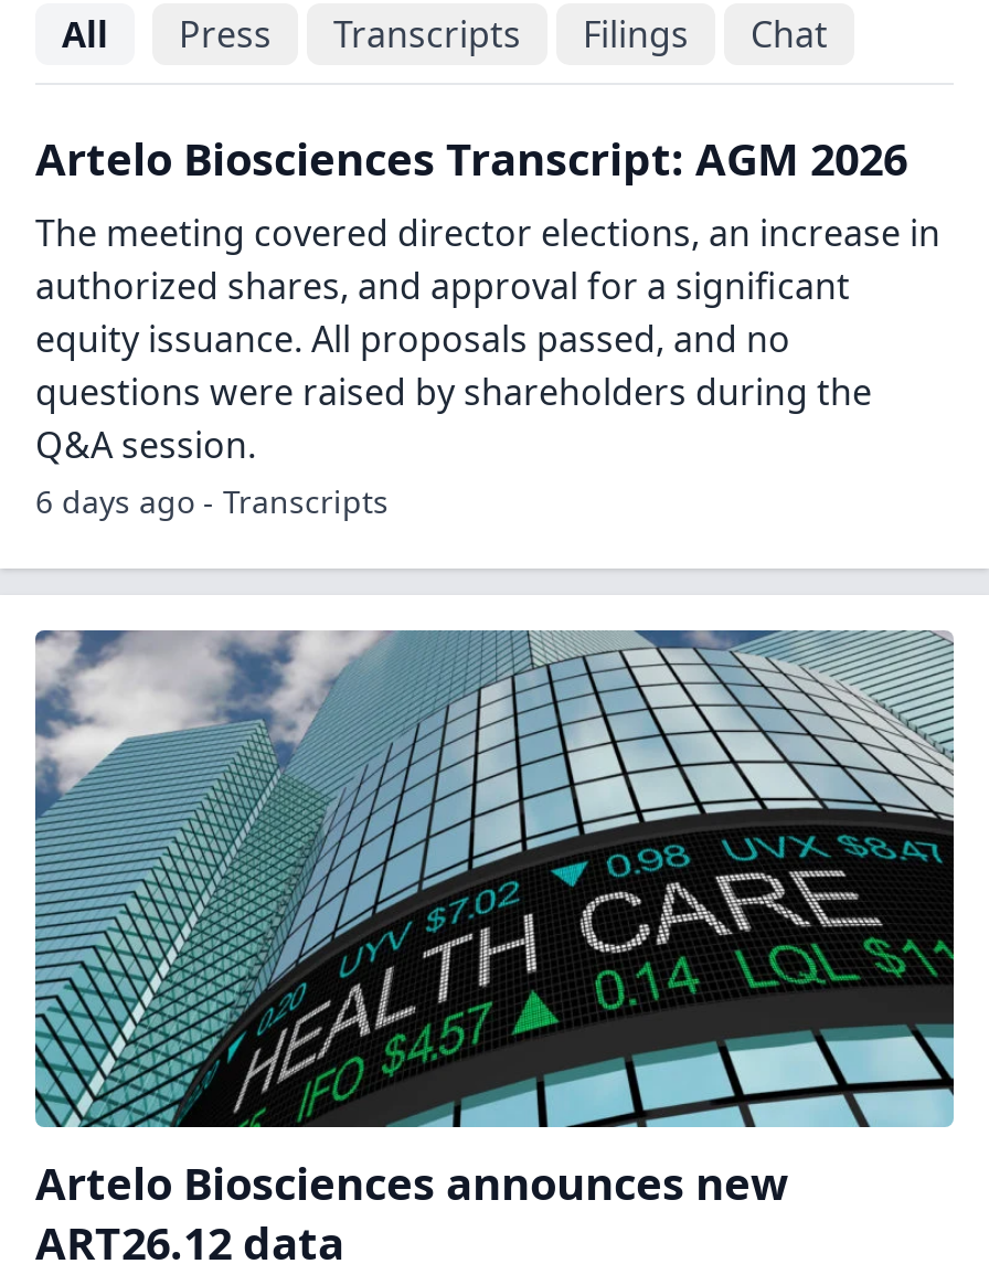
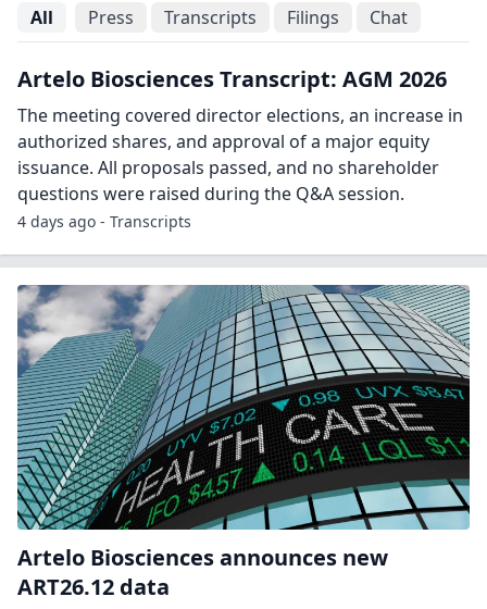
[35,262,872,522] authorized shares, and approval for a significant | equity issuance. All proposals passed, and no | questions were raised by shareholders during the | Q&A session. | 6 days ago - Transcripts -> [17,129,439,232] authorized shares, and approval of a major equity | issuance. All proposals passed, and no shareholder | questions were raised during the Q&A session. | 4 days ago - Transcripts

